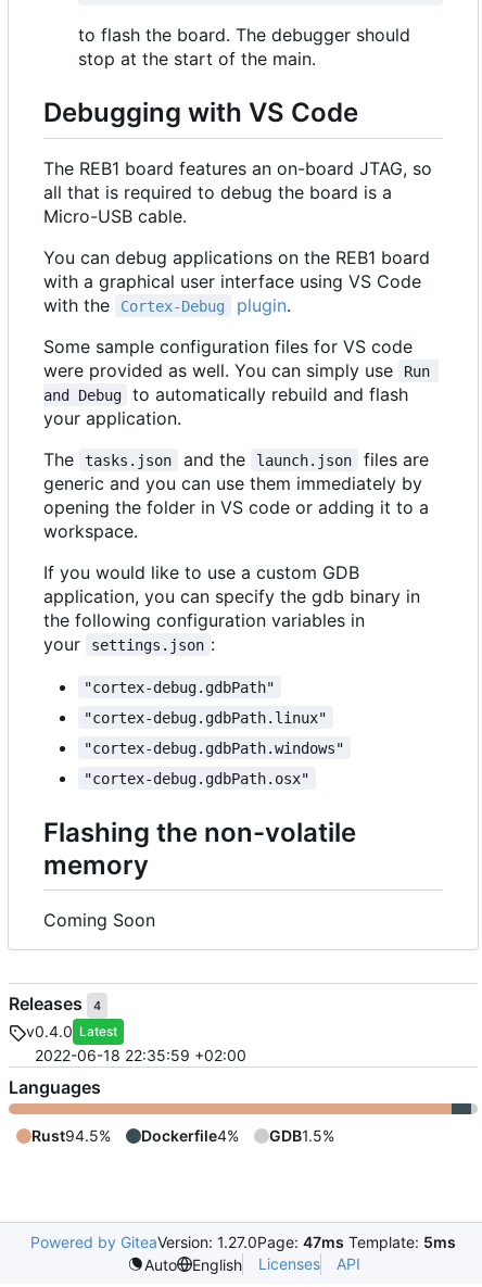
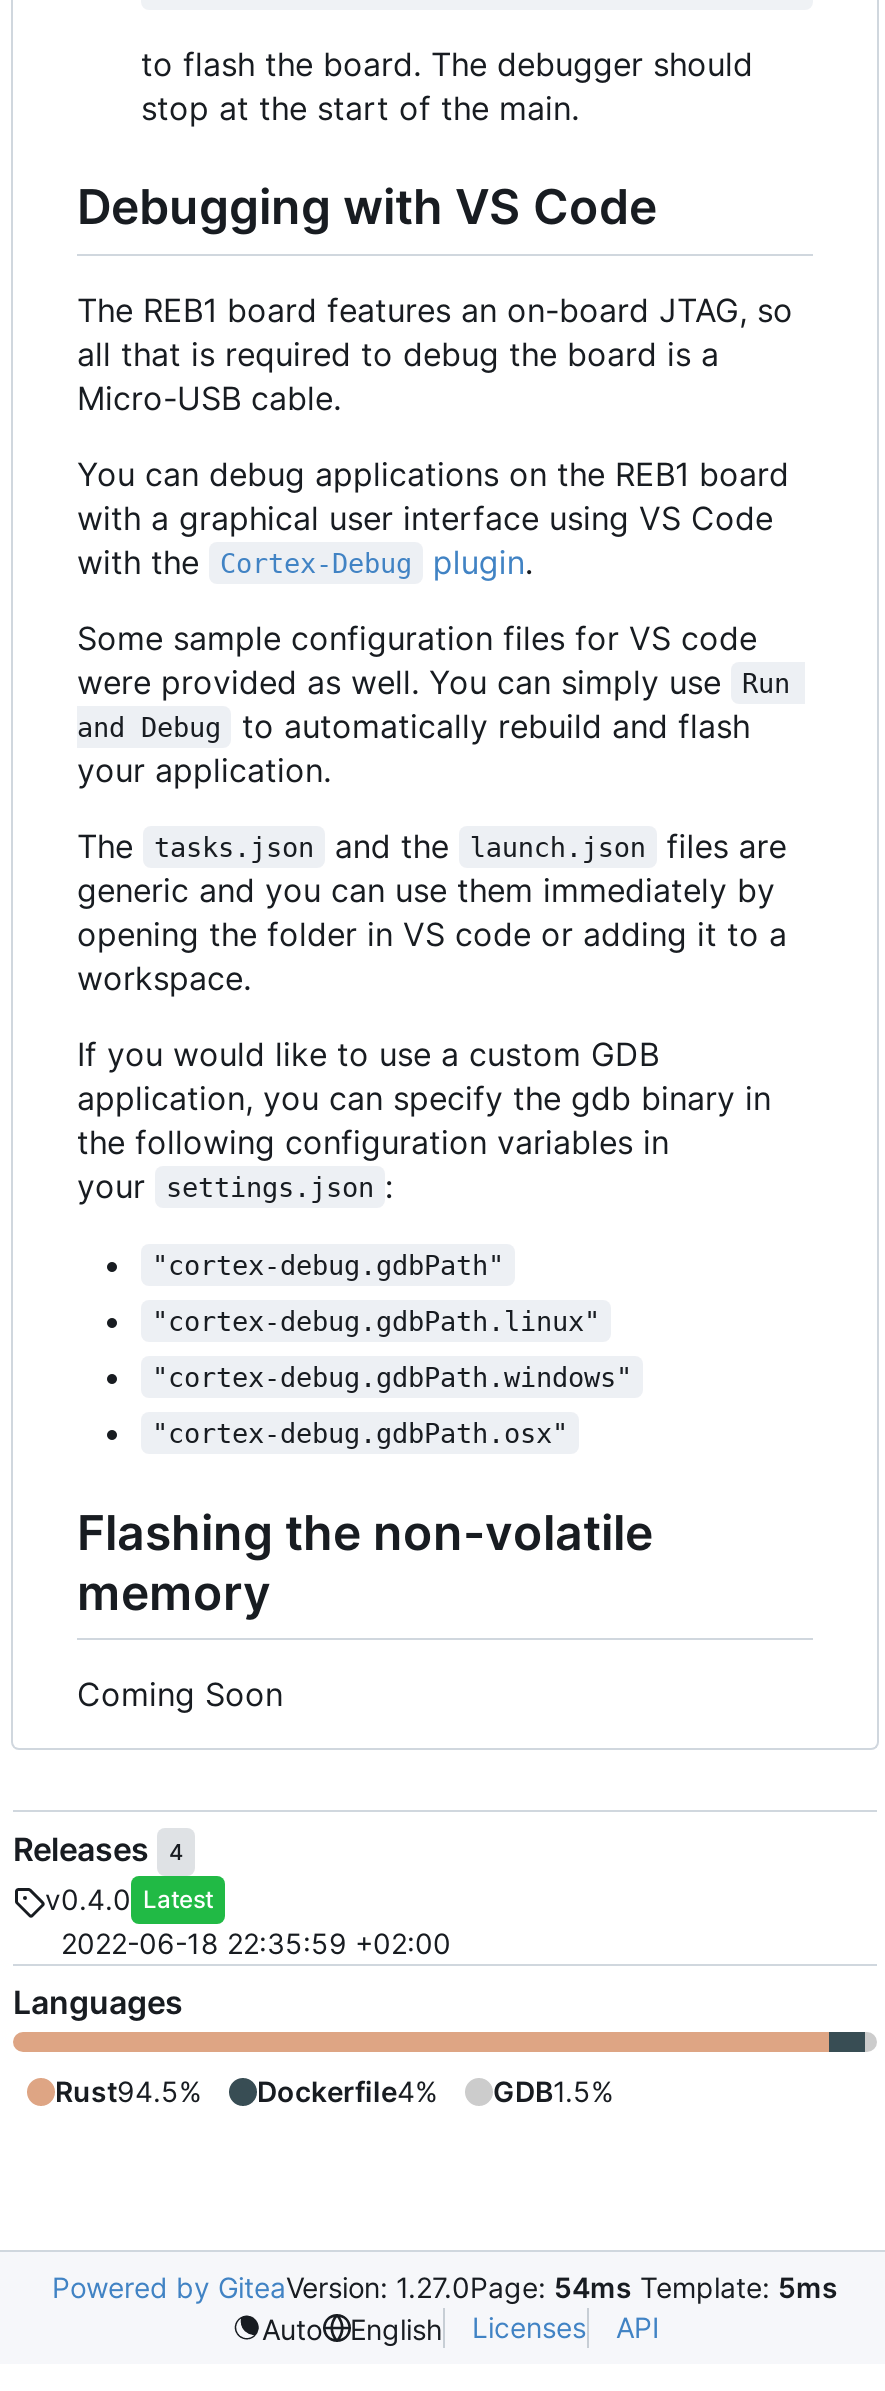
[30,1233,456,1251] Powered by GiteaVersion: 1.27.0Page: 47ms Template: 5ms -> [52,2270,838,2304] Powered by GiteaVersion: 1.27.0Page: 54ms Template: 5ms

